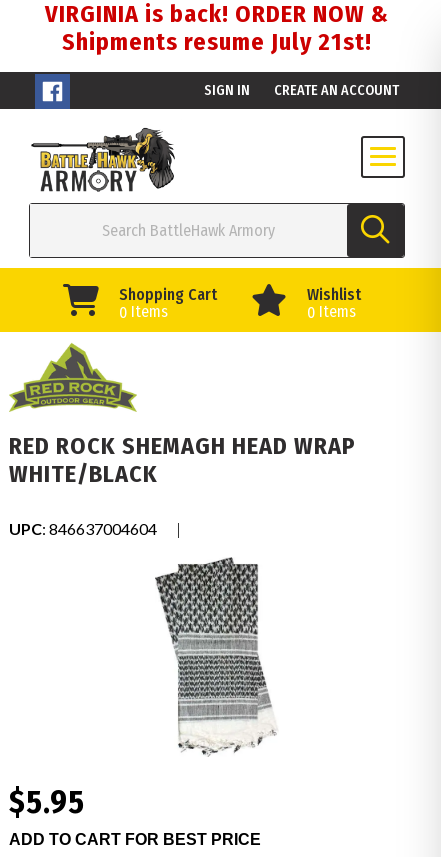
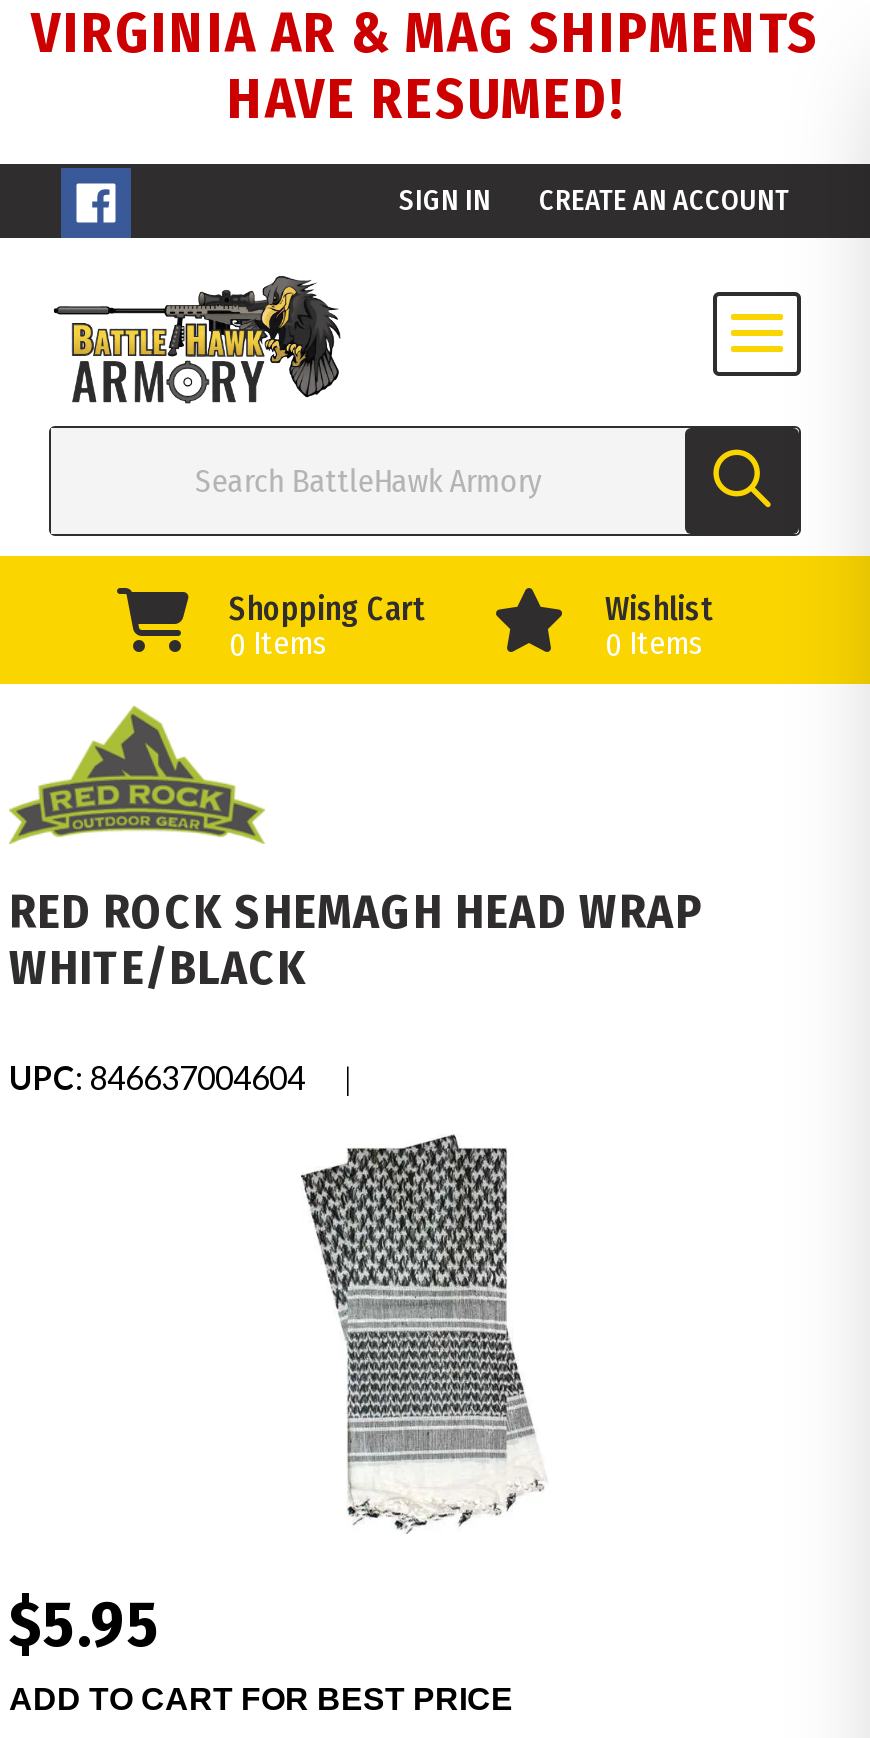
[45,0,389,56] VIRGINIA is back! ORDER NOW & | Shipments resume July 21st! -> [31,0,819,132] VIRGINIA AR & MAG SHIPMENTS | HAVE RESUMED!

